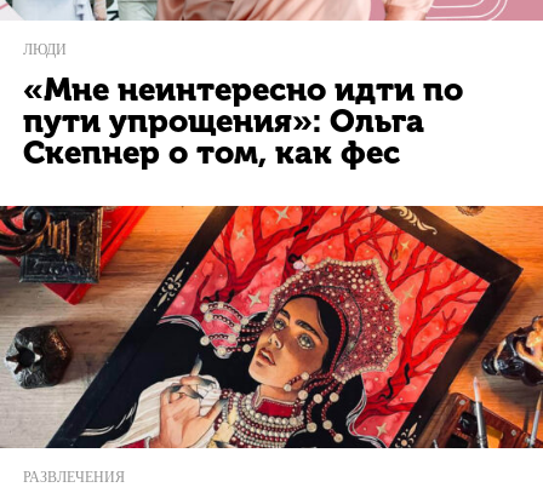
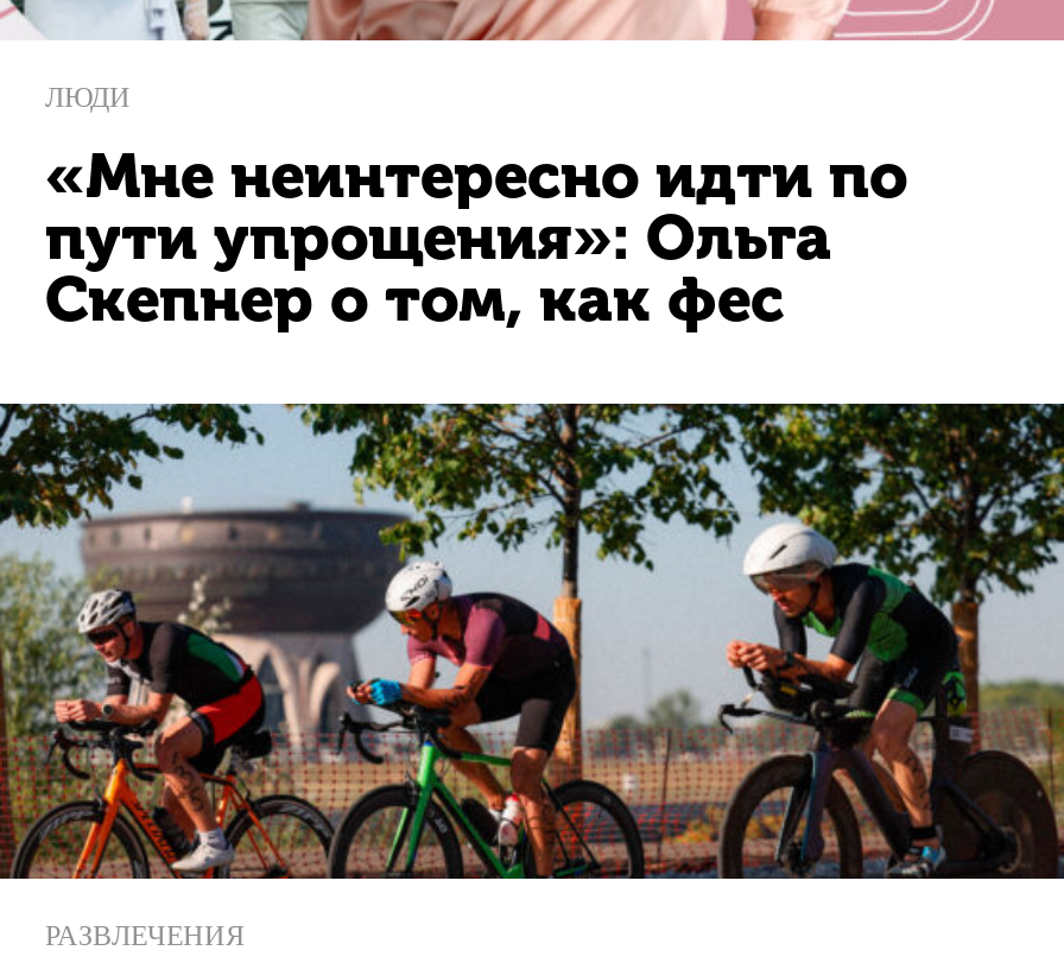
[4,205,539,449] [image] -> [7,401,1057,881] [image]

